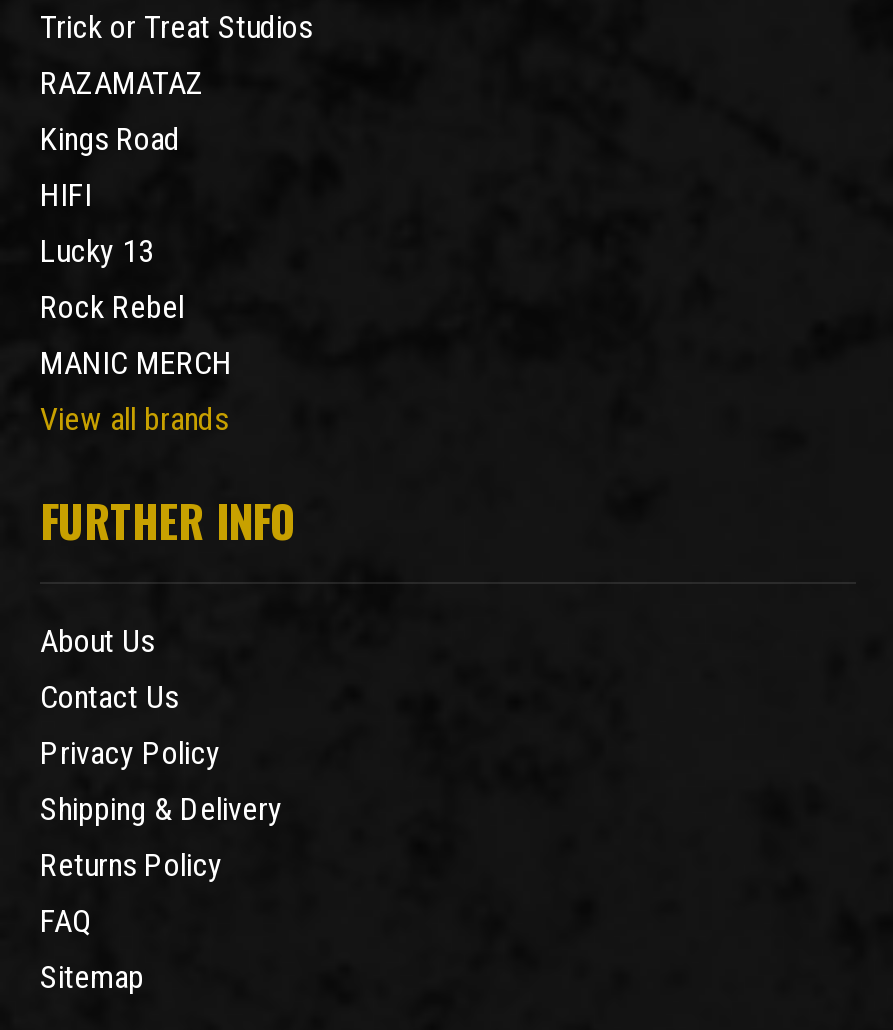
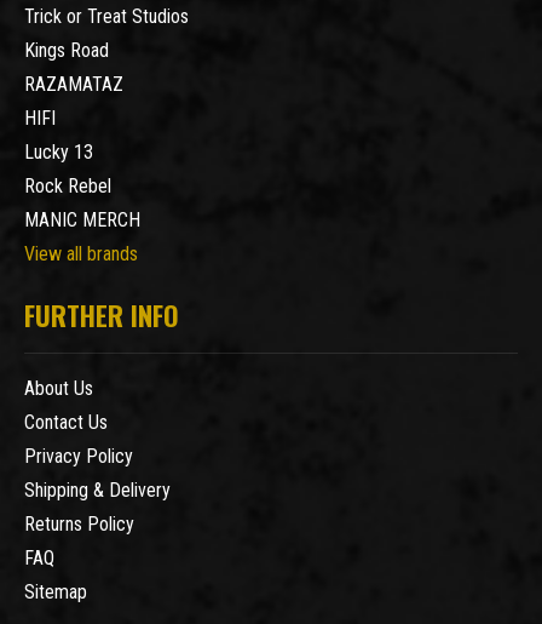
moved [40,65,204,103] -> [24,73,123,96]: RAZAMATAZ
moved [40,121,180,159] -> [24,39,109,62]: Kings Road

